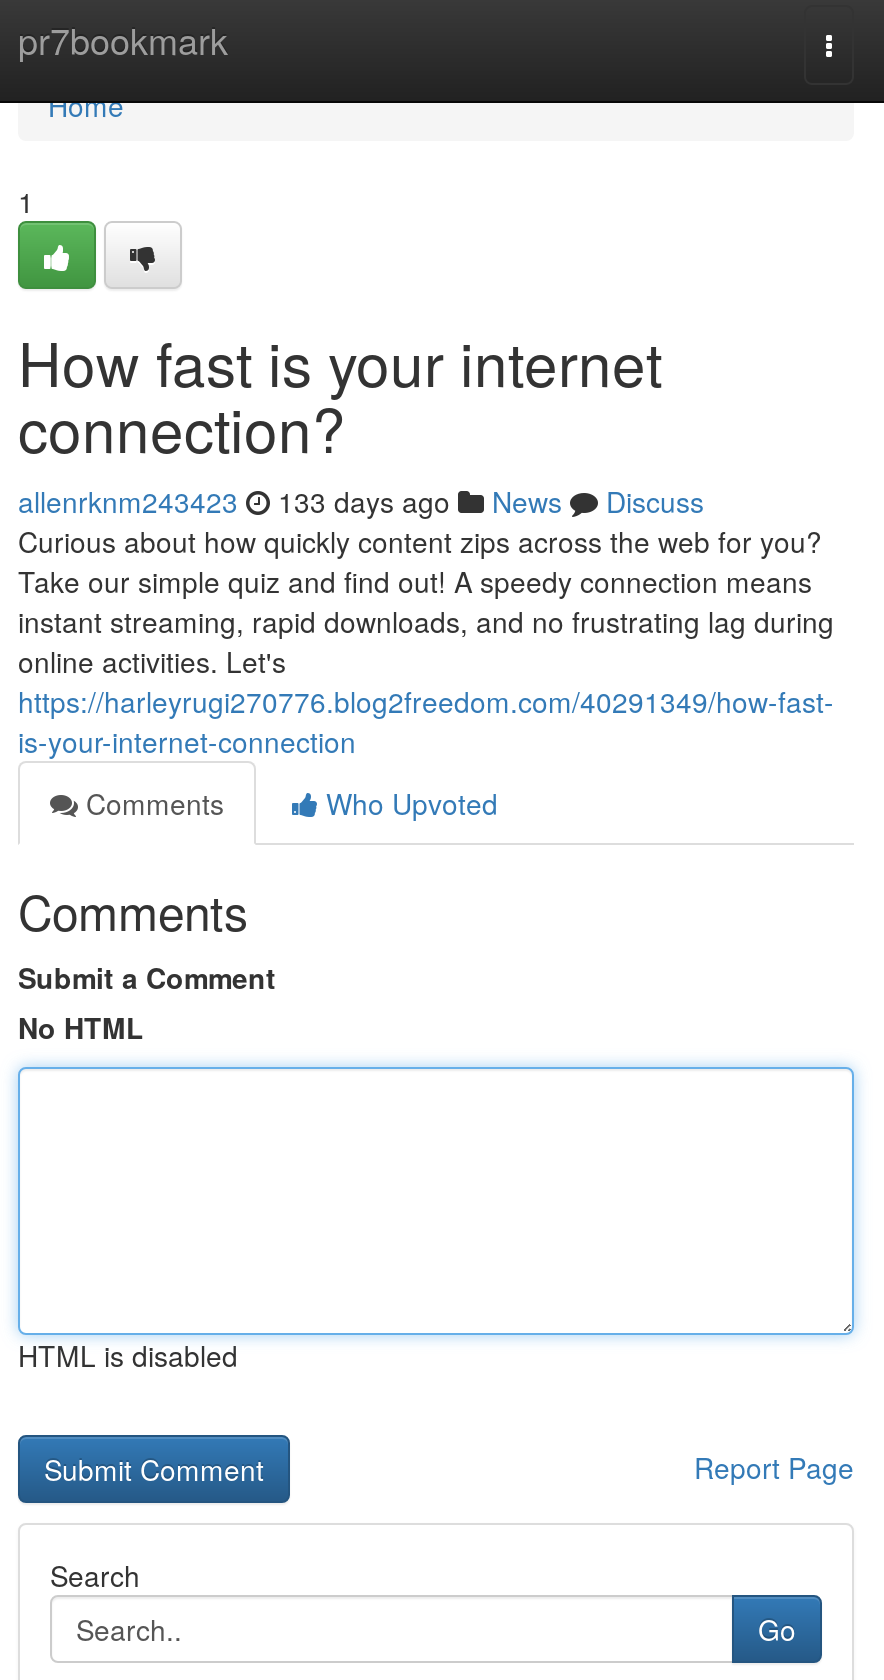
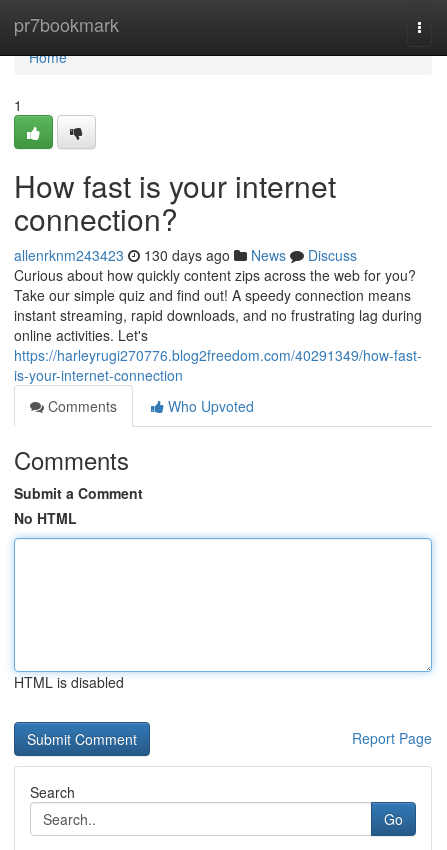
[18,481,704,521] allenrknm243423 133 days ago News Discuss -> [14,245,357,265] allenrknm243423 130 days ago News Discuss

